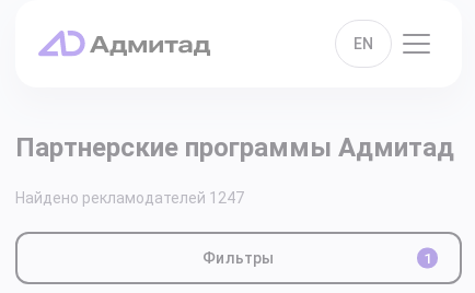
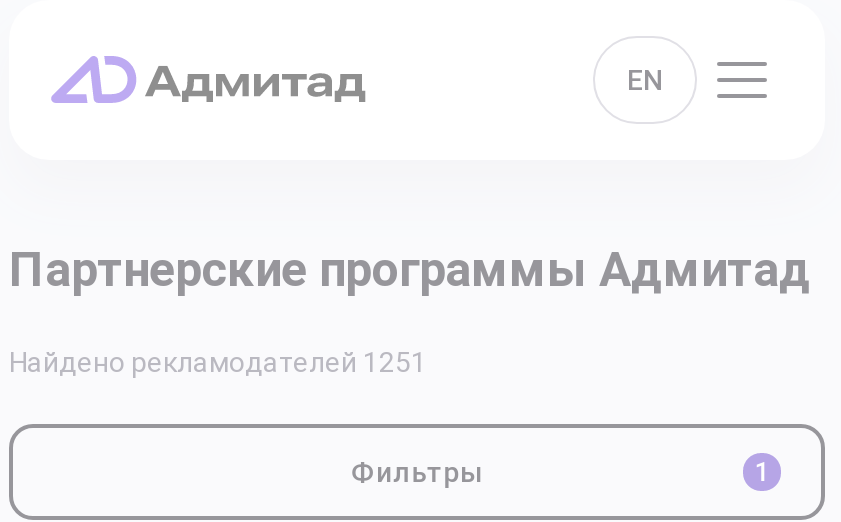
[15,189,244,207] Найдено рекламодателей 1247 -> [9,346,427,378] Найдено рекламодателей 1251

